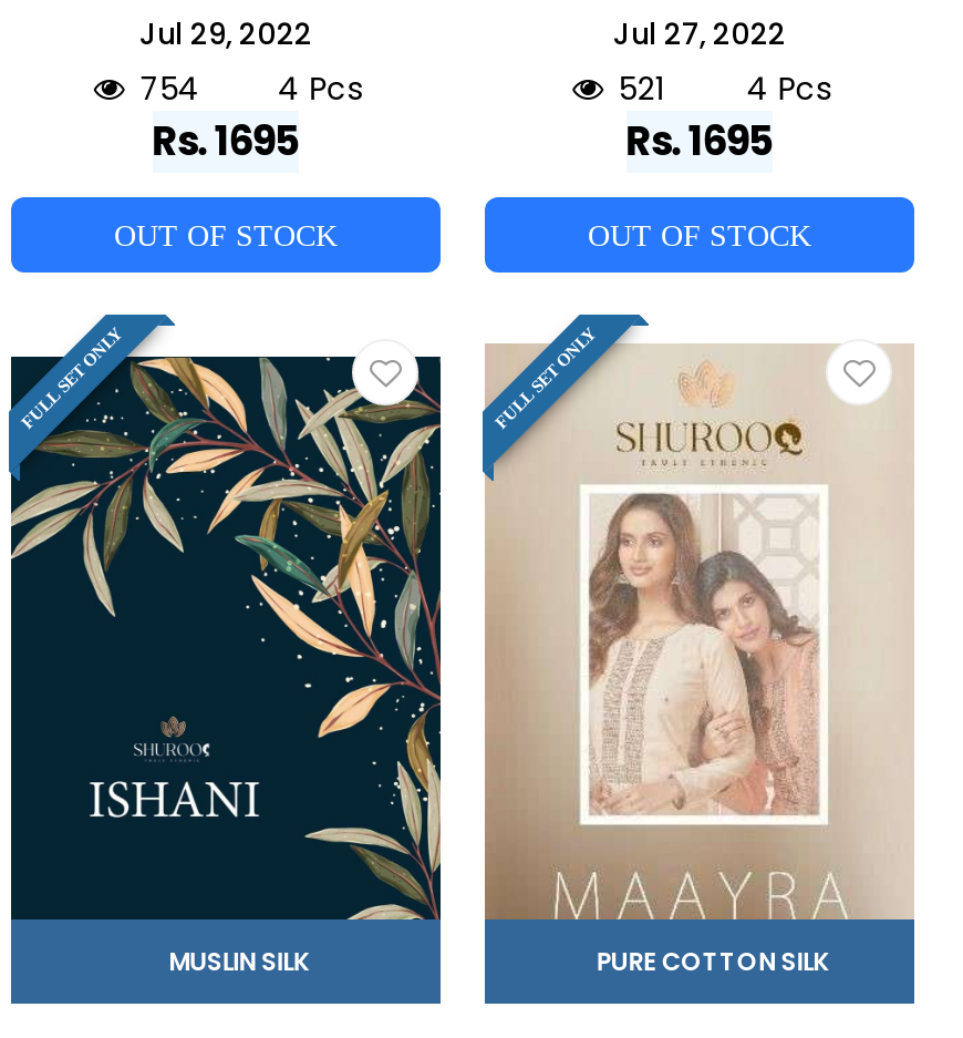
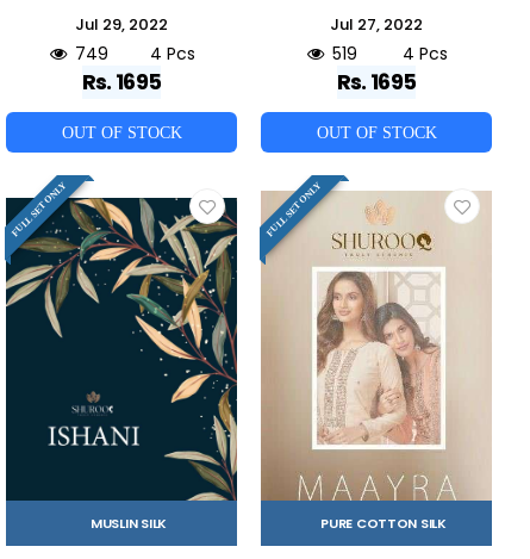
[140,68,362,112] 754 4 Pcs -> [75,42,195,66] 749 4 Pcs
[619,68,831,112] 521 4 Pcs -> [333,42,447,66] 519 4 Pcs

